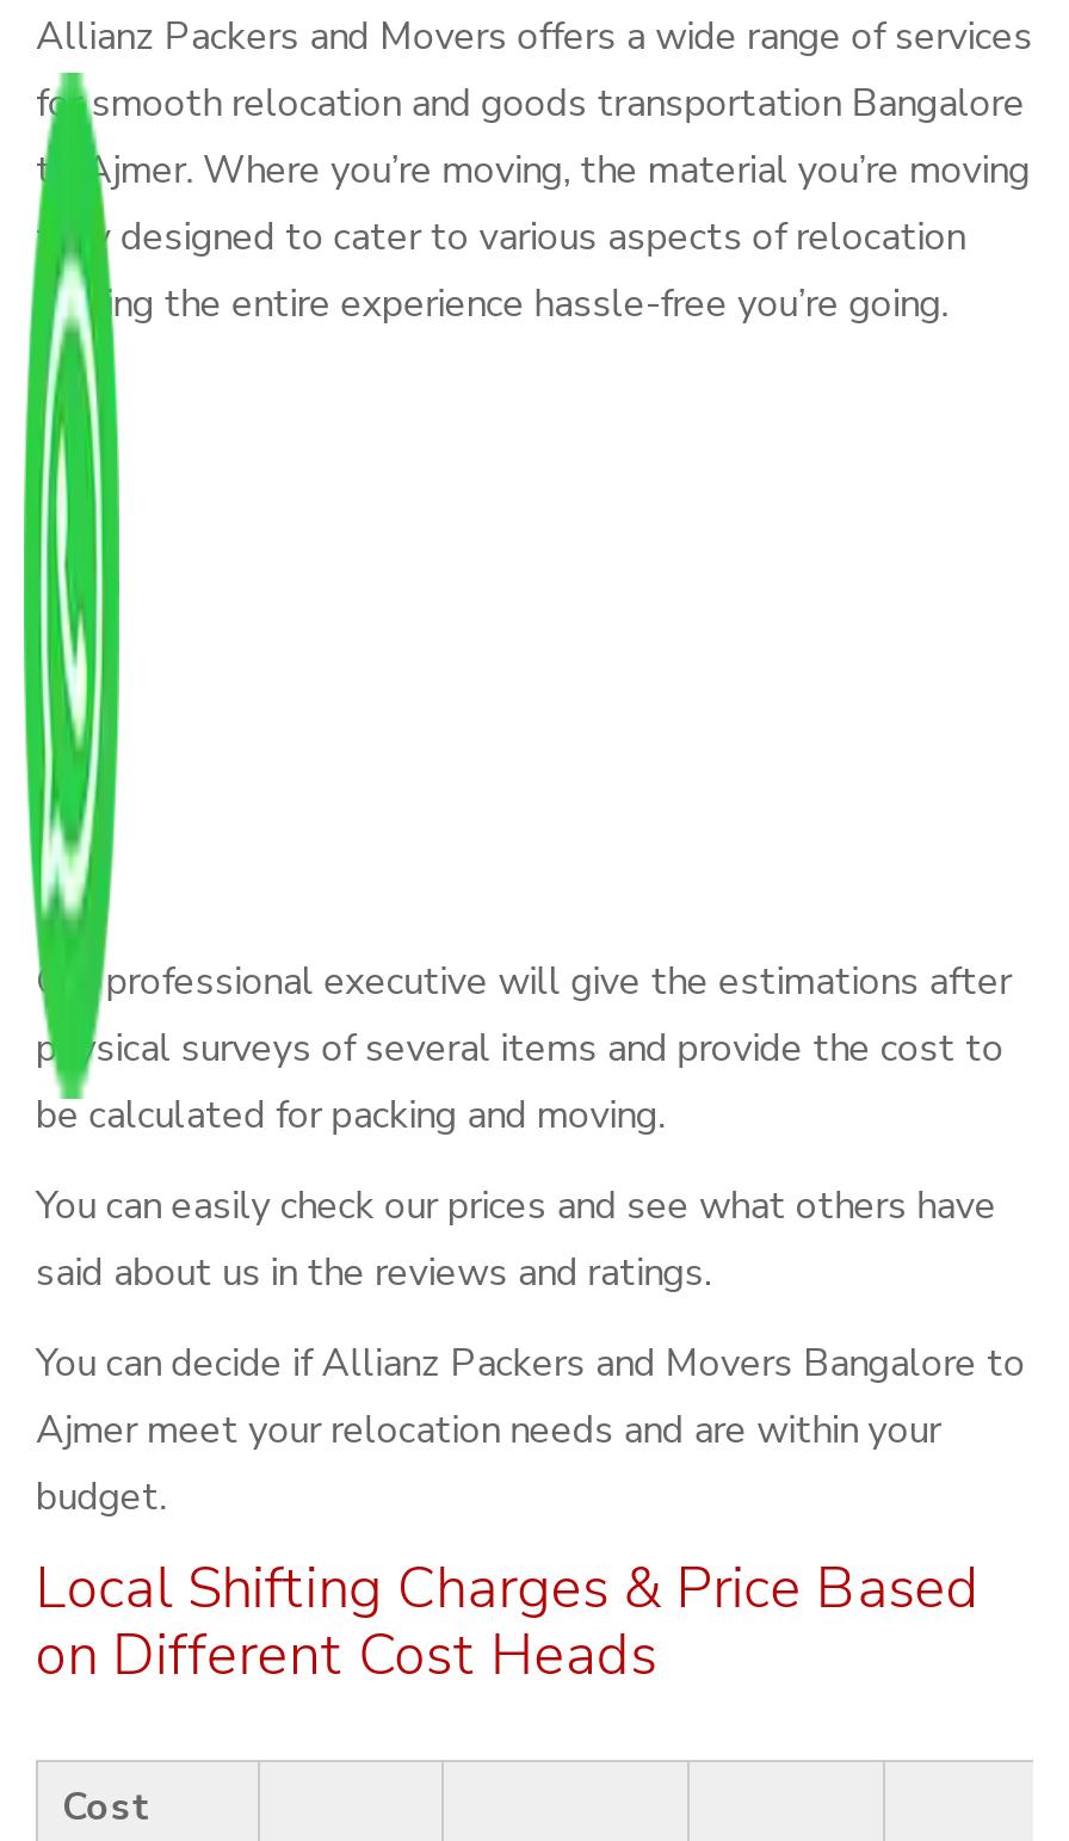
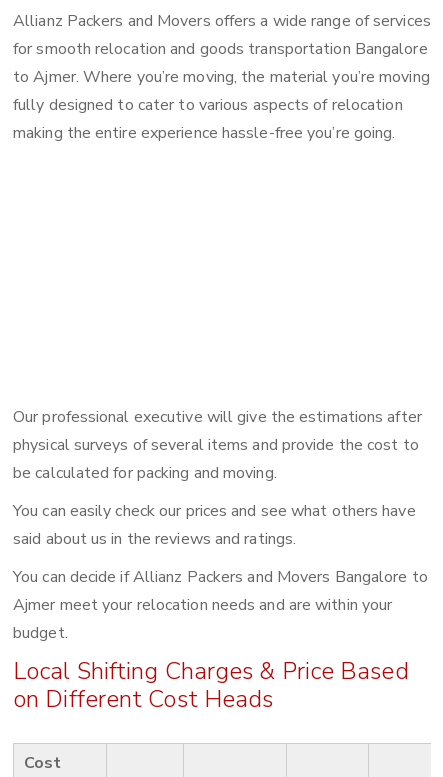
[21,326,122,949] [image] -> none

